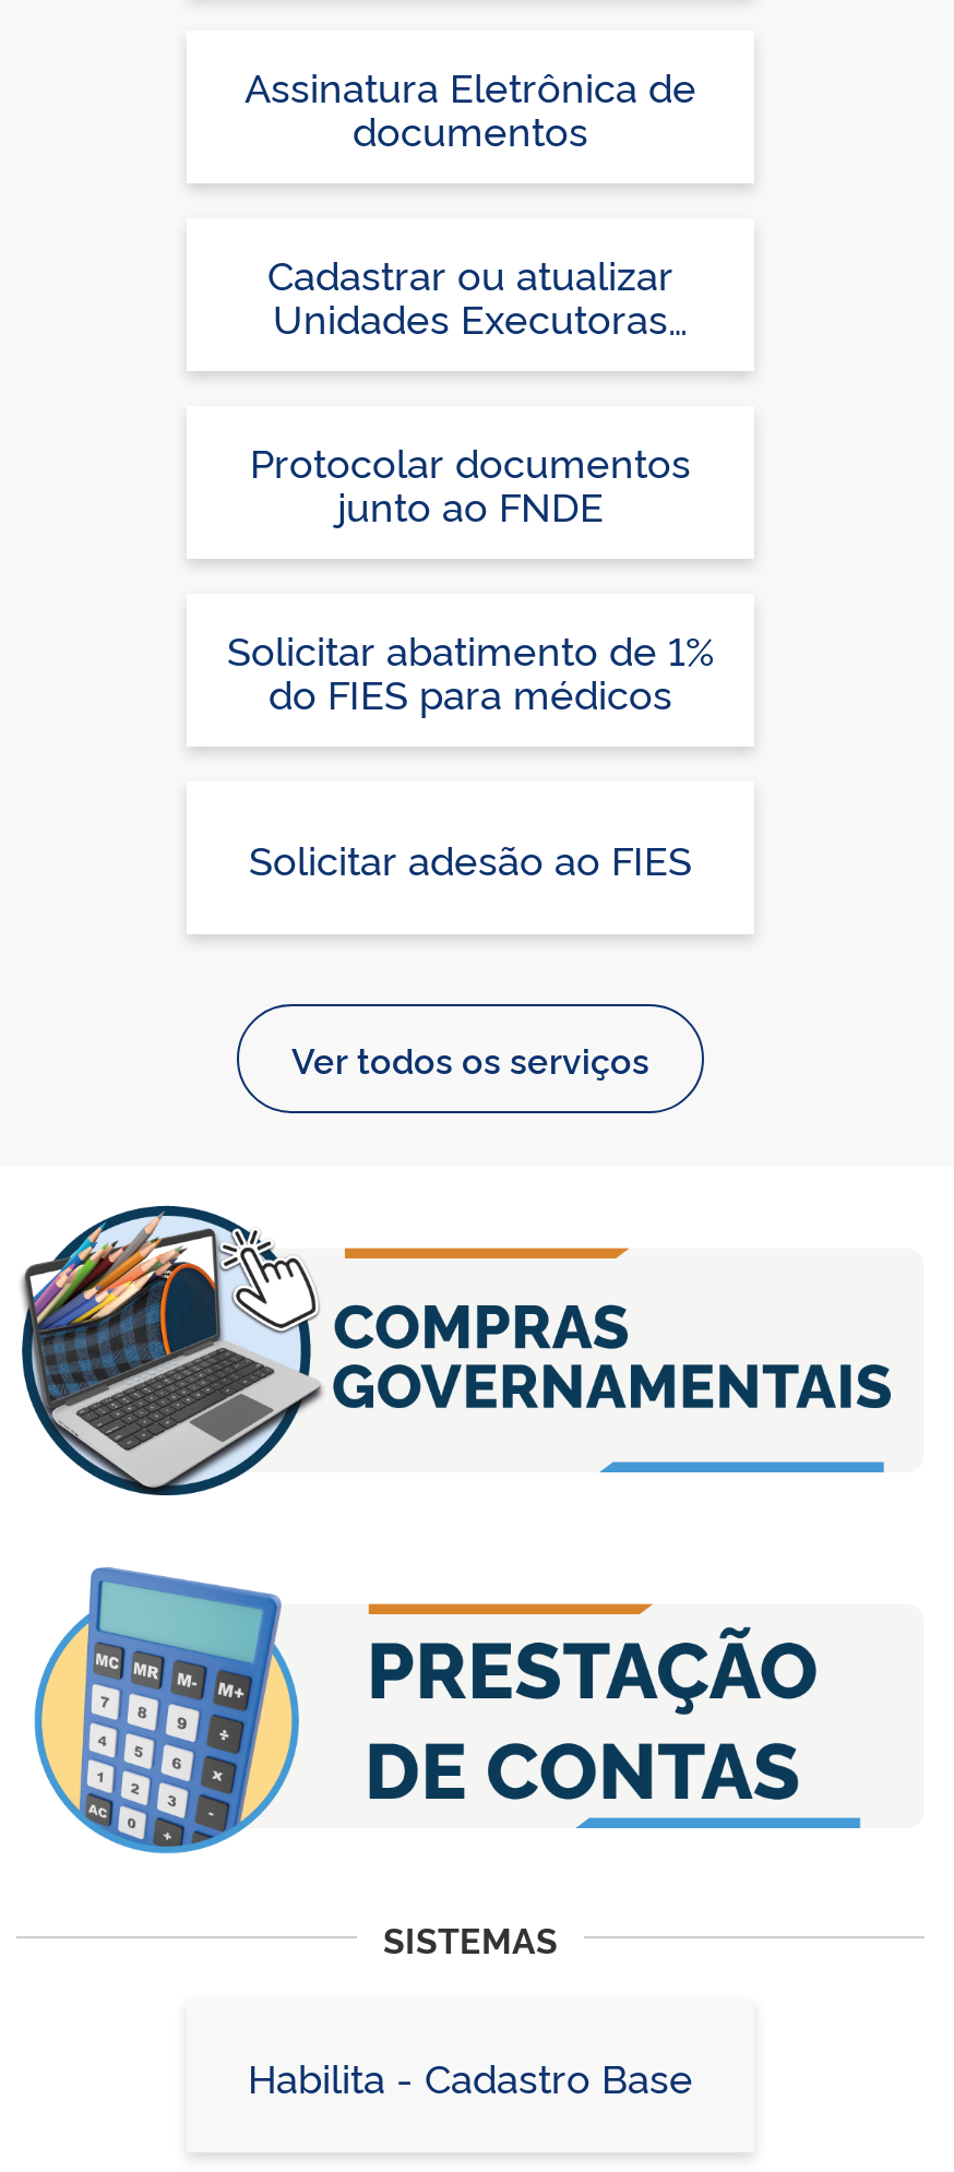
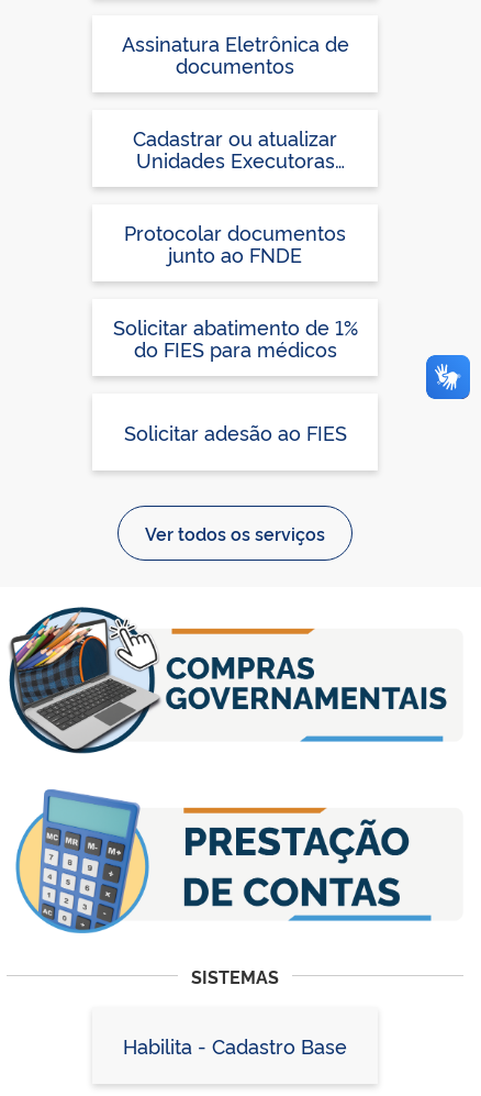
none -> [425,354,471,400] [image]

